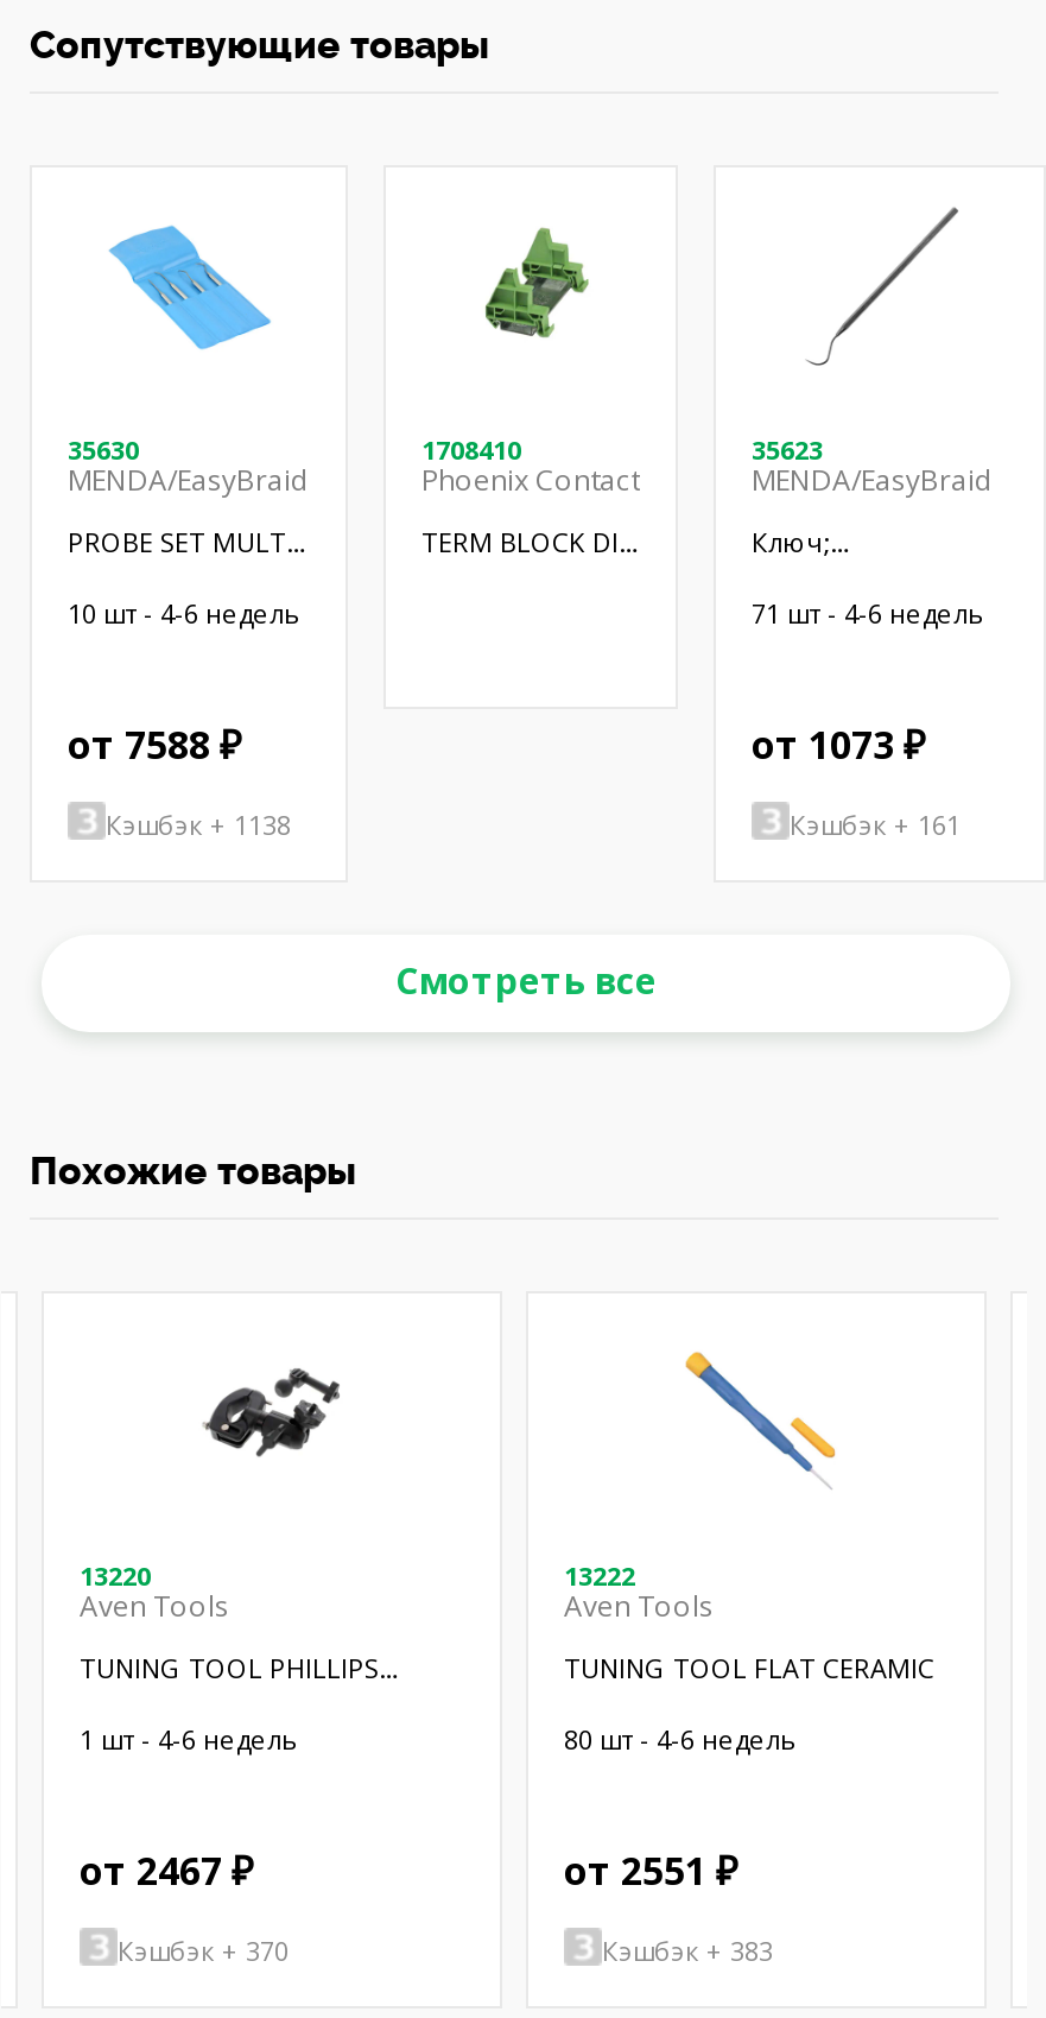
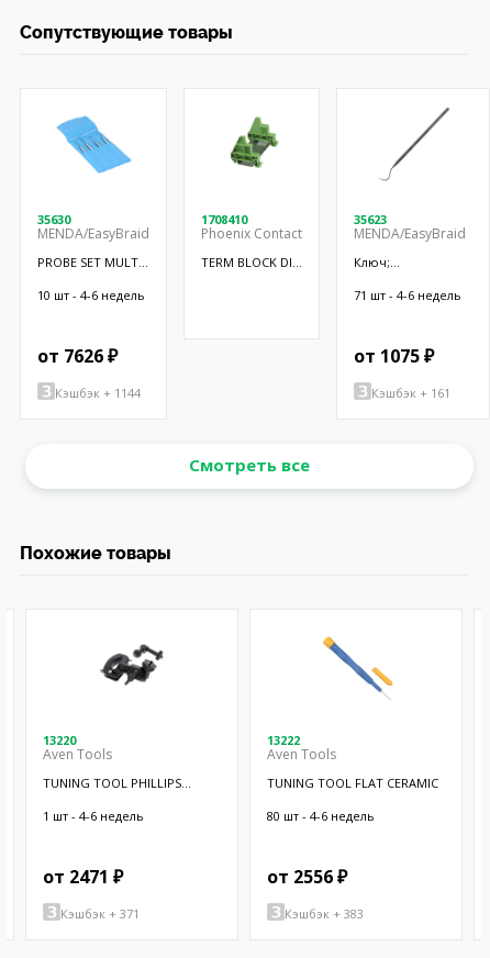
[68,719,241,771] от 7588 ₽ -> [37,344,118,368] от 7626 ₽
[752,719,925,771] от 1073 ₽ -> [354,344,434,368] от 1075 ₽
[106,805,291,841] Кэшбэк + 1138 -> [55,384,141,400] Кэшбэк + 1144
[80,1845,253,1897] от 2467 ₽ -> [43,865,123,889] от 2471 ₽
[564,1845,737,1897] от 2551 ₽ -> [267,865,347,889] от 2556 ₽
[118,1931,289,1967] Кэшбэк + 370 -> [60,905,140,921] Кэшбэк + 371

